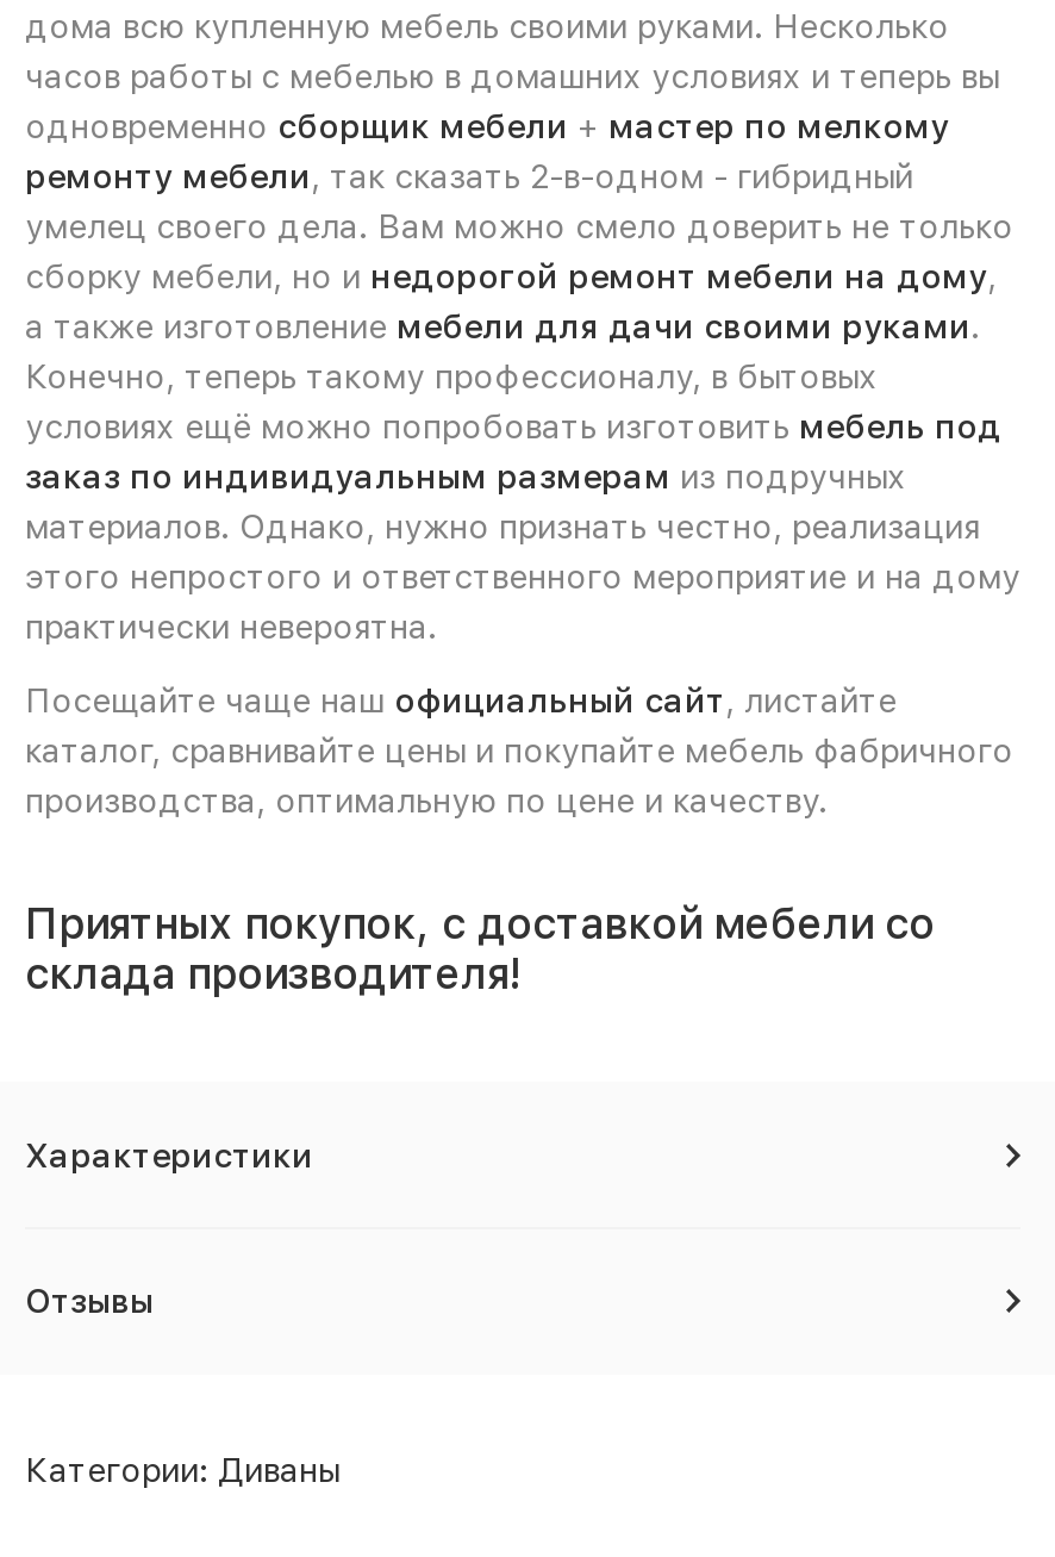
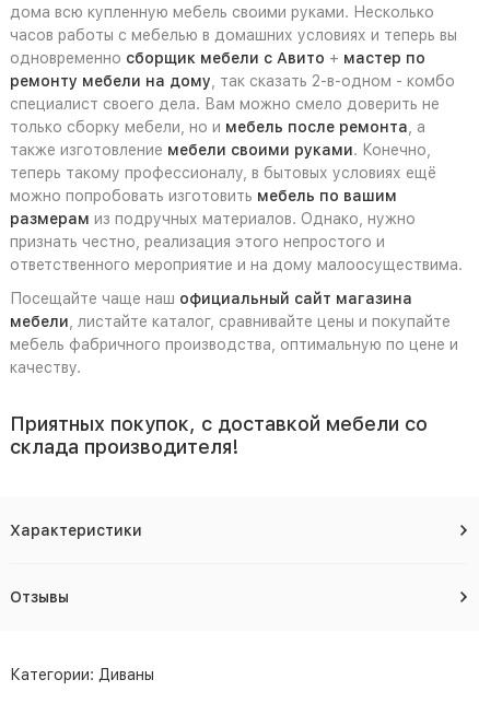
[25,106,1020,644] одновременно сборщик мебели + мастер по мелкому | ремонту мебели, так сказать 2-в-одном - гибридный | умелец своего дела. Вам можно смело доверить не только | сборку мебели, но и недорогой ремонт мебели на дому, | а также изготовление мебели для дачи своими руками. | Конечно, теперь такому профессионалу, в бытовых | условиях ещё можно попробовать изготовить мебель под | заказ по индивидуальным размерам из подручных | материалов. Однако, нужно признать честно, реализация | этого непростого и ответственного мероприятие и на дому | практически невероятна. -> [10,49,463,273] одновременно сборщик мебели с Авито + мастер по | ремонту мебели на дому, так сказать 2-в-одном - комбо | специалист своего дела. Вам можно смело доверить не | только сборку мебели, но и мебель после ремонта, а | также изготовление мебели своими руками. Конечно, | теперь такому профессионалу, в бытовых условиях ещё | можно попробовать изготовить мебель по вашим | размерам из подручных материалов. Однако, нужно | признать честно, реализация этого непростого и | ответственного мероприятие и на дому малоосуществима.
[25,680,1013,818] Посещайте чаще наш официальный сайт, листайте | каталог, сравнивайте цены и покупайте мебель фабричного | производства, оптимальную по цене и качеству. -> [10,289,458,376] Посещайте чаще наш официальный сайт магазина | мебели, листайте каталог, сравнивайте цены и покупайте | мебель фабричного производства, оптимальную по цене и | качеству.

